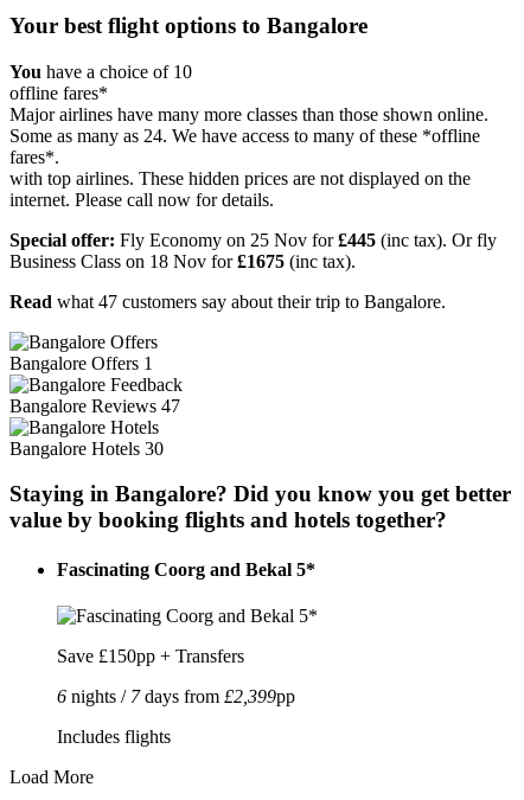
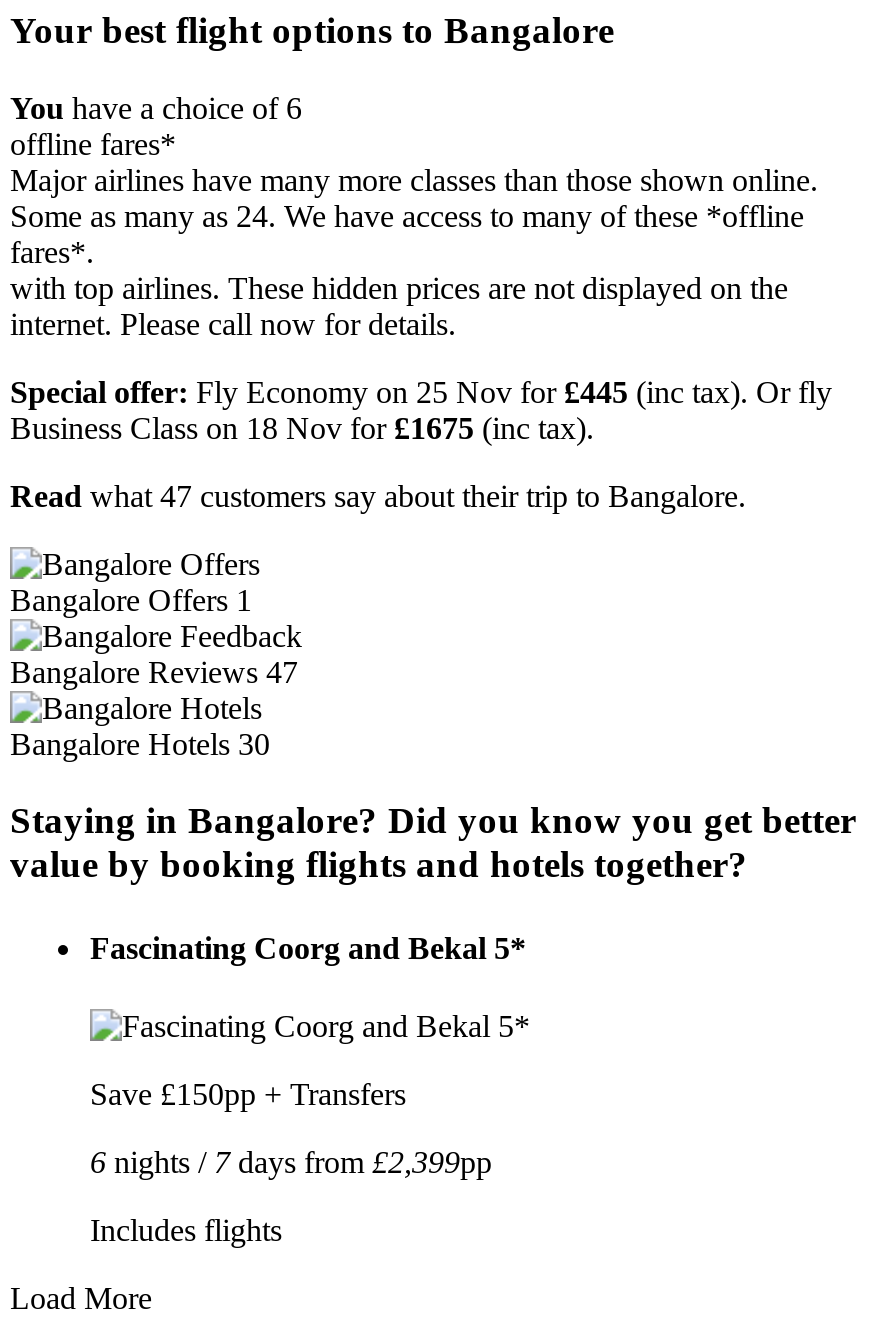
[9,61,192,81] You have a choice of 10 -> [10,90,302,124] You have a choice of 6

